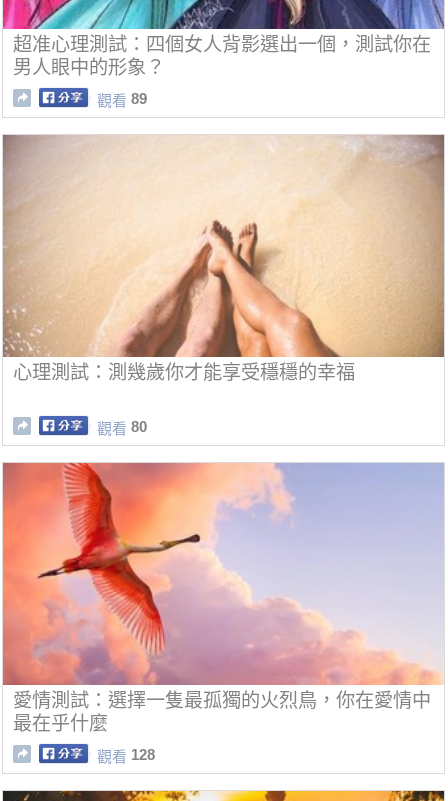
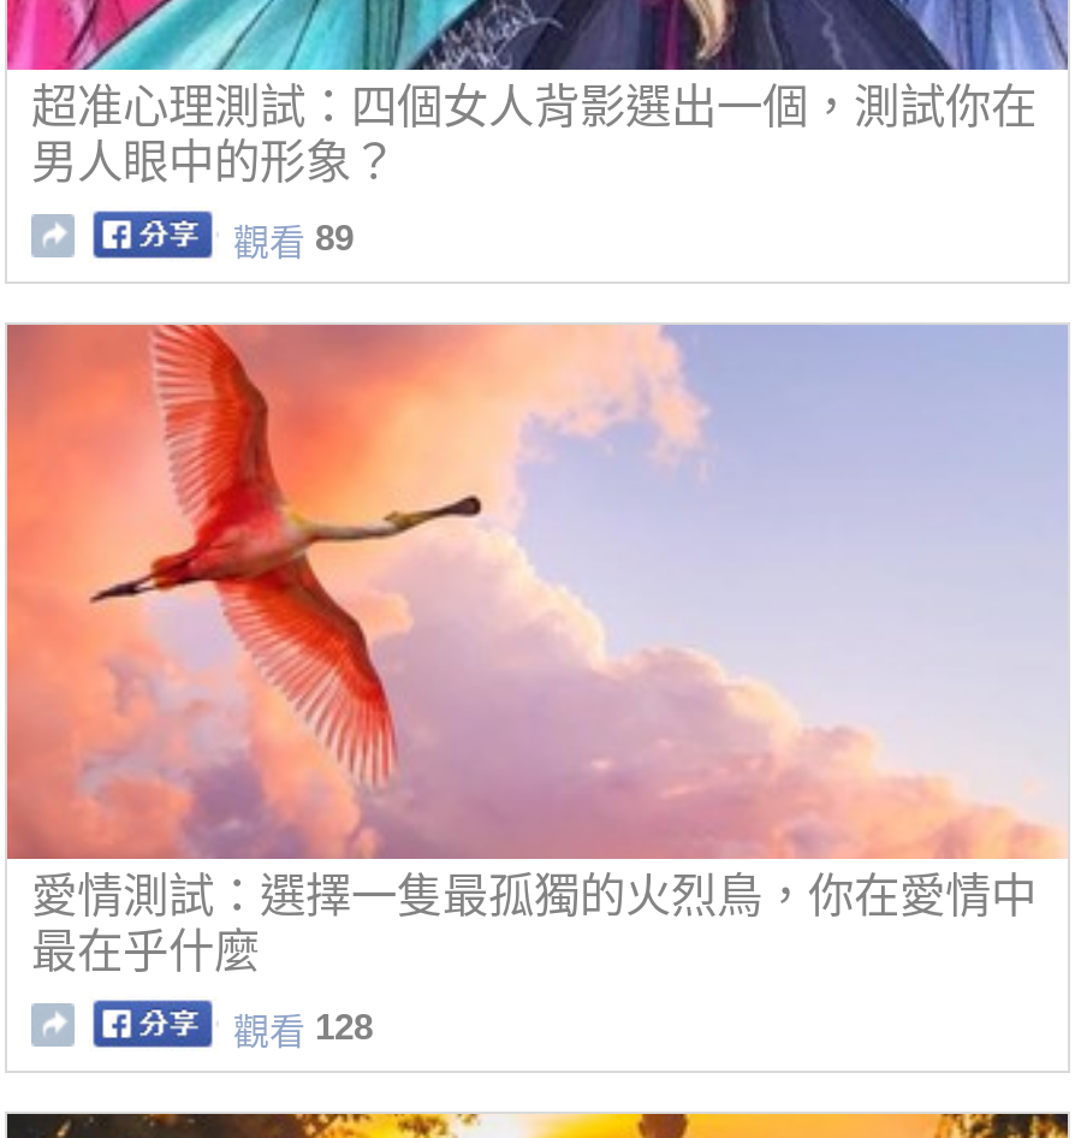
[3,134,445,436] [image] | 心理測試：測幾歲你才能享受穩穩的幸福 | 觀看 80 -> none

